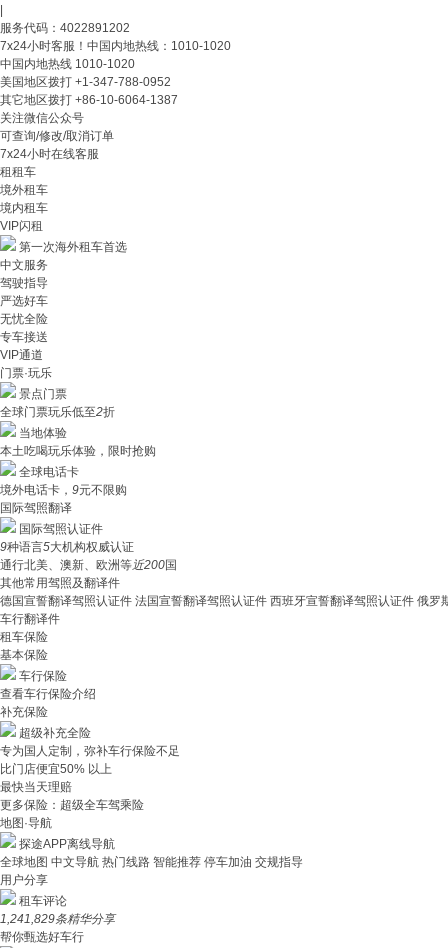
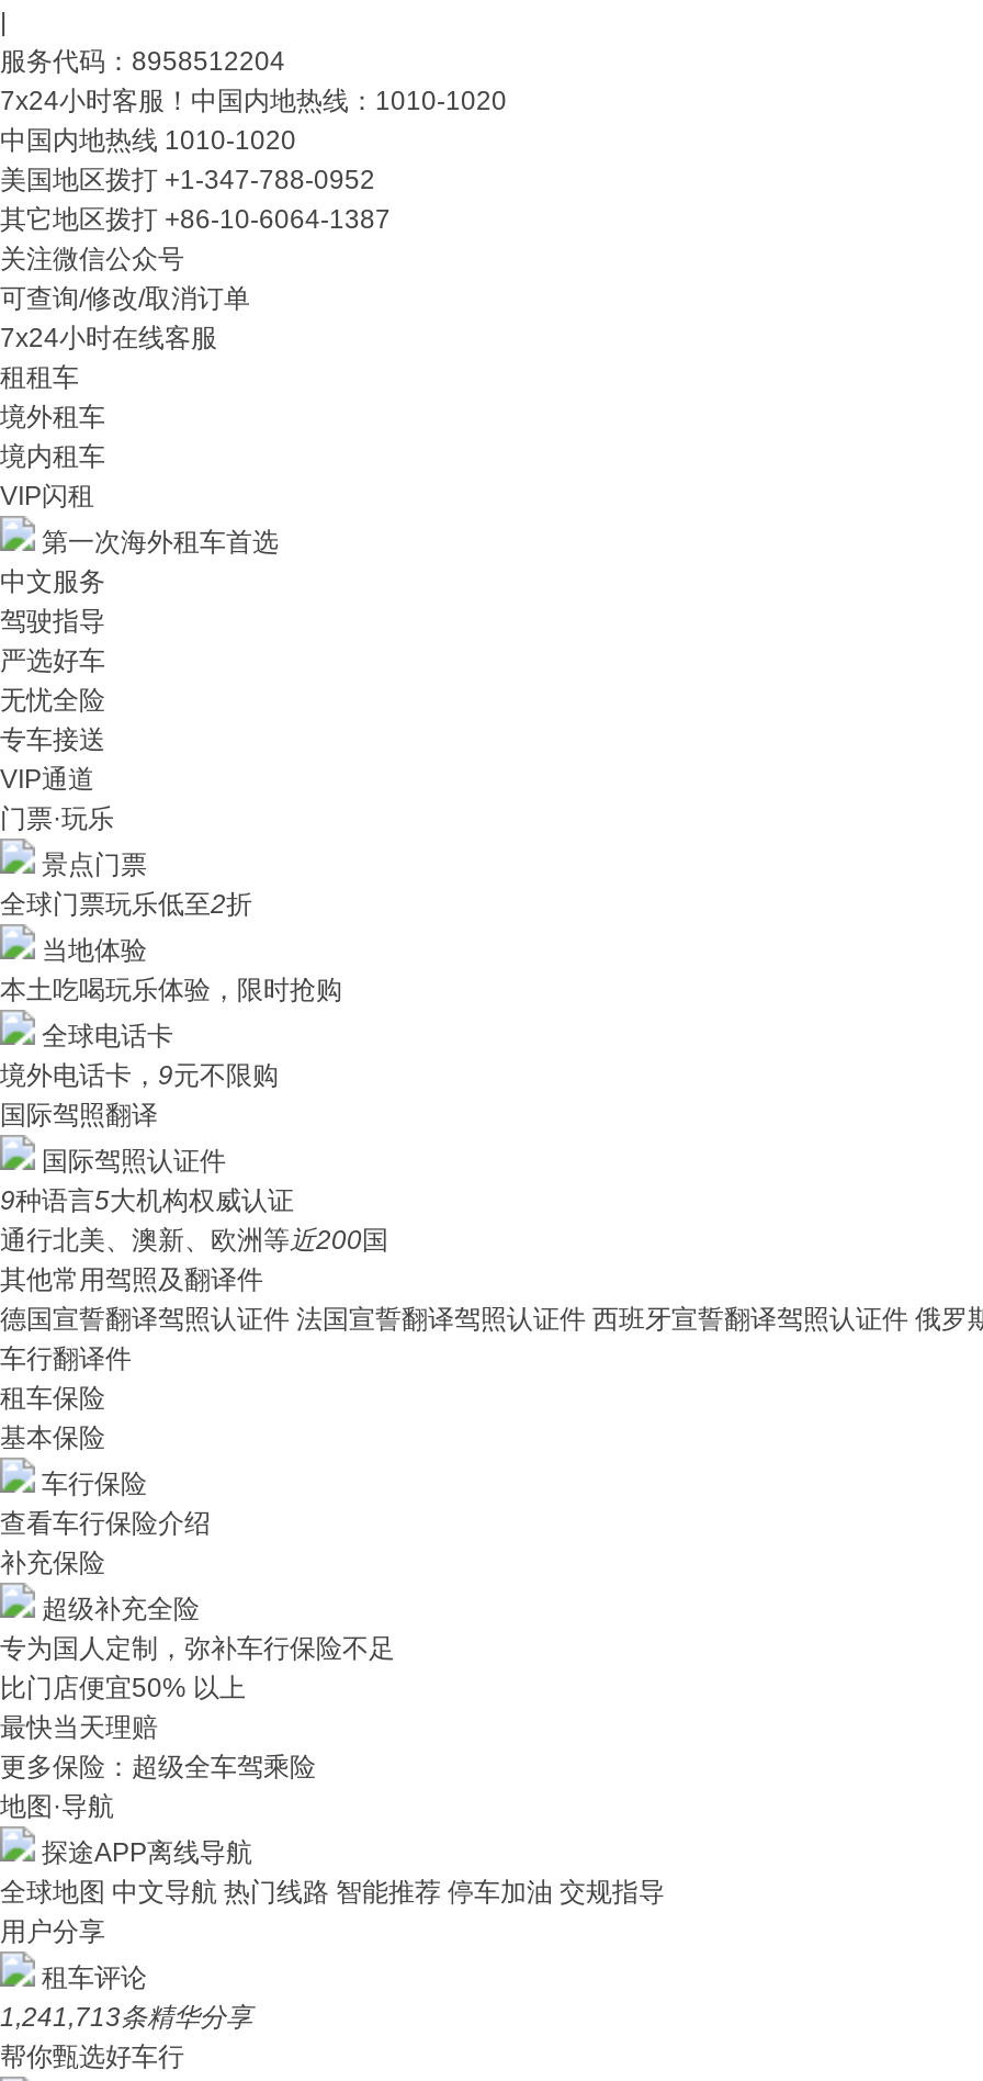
[0,21,130,35] 服务代码：4022891202 -> [0,46,285,77] 服务代码：8958512204
[0,912,115,926] 1,241,829条精华分享 -> [0,2002,252,2033] 1,241,713条精华分享

